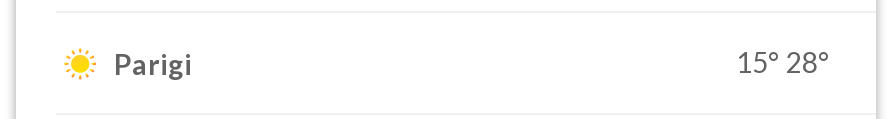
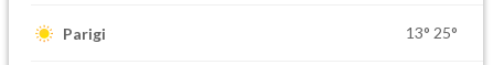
[736,44,830,78] 15° 28° -> [406,23,458,41] 13° 25°

